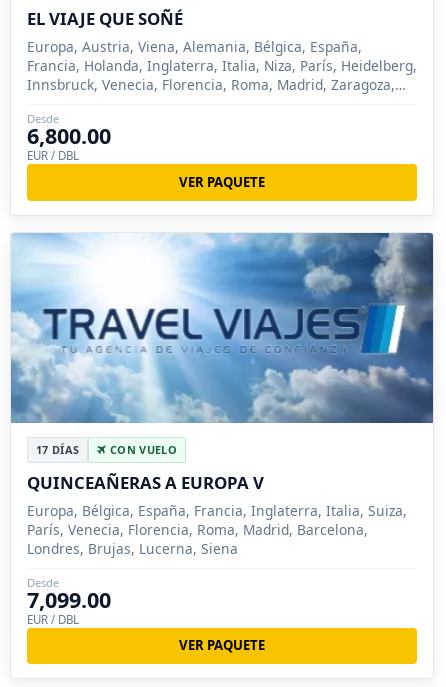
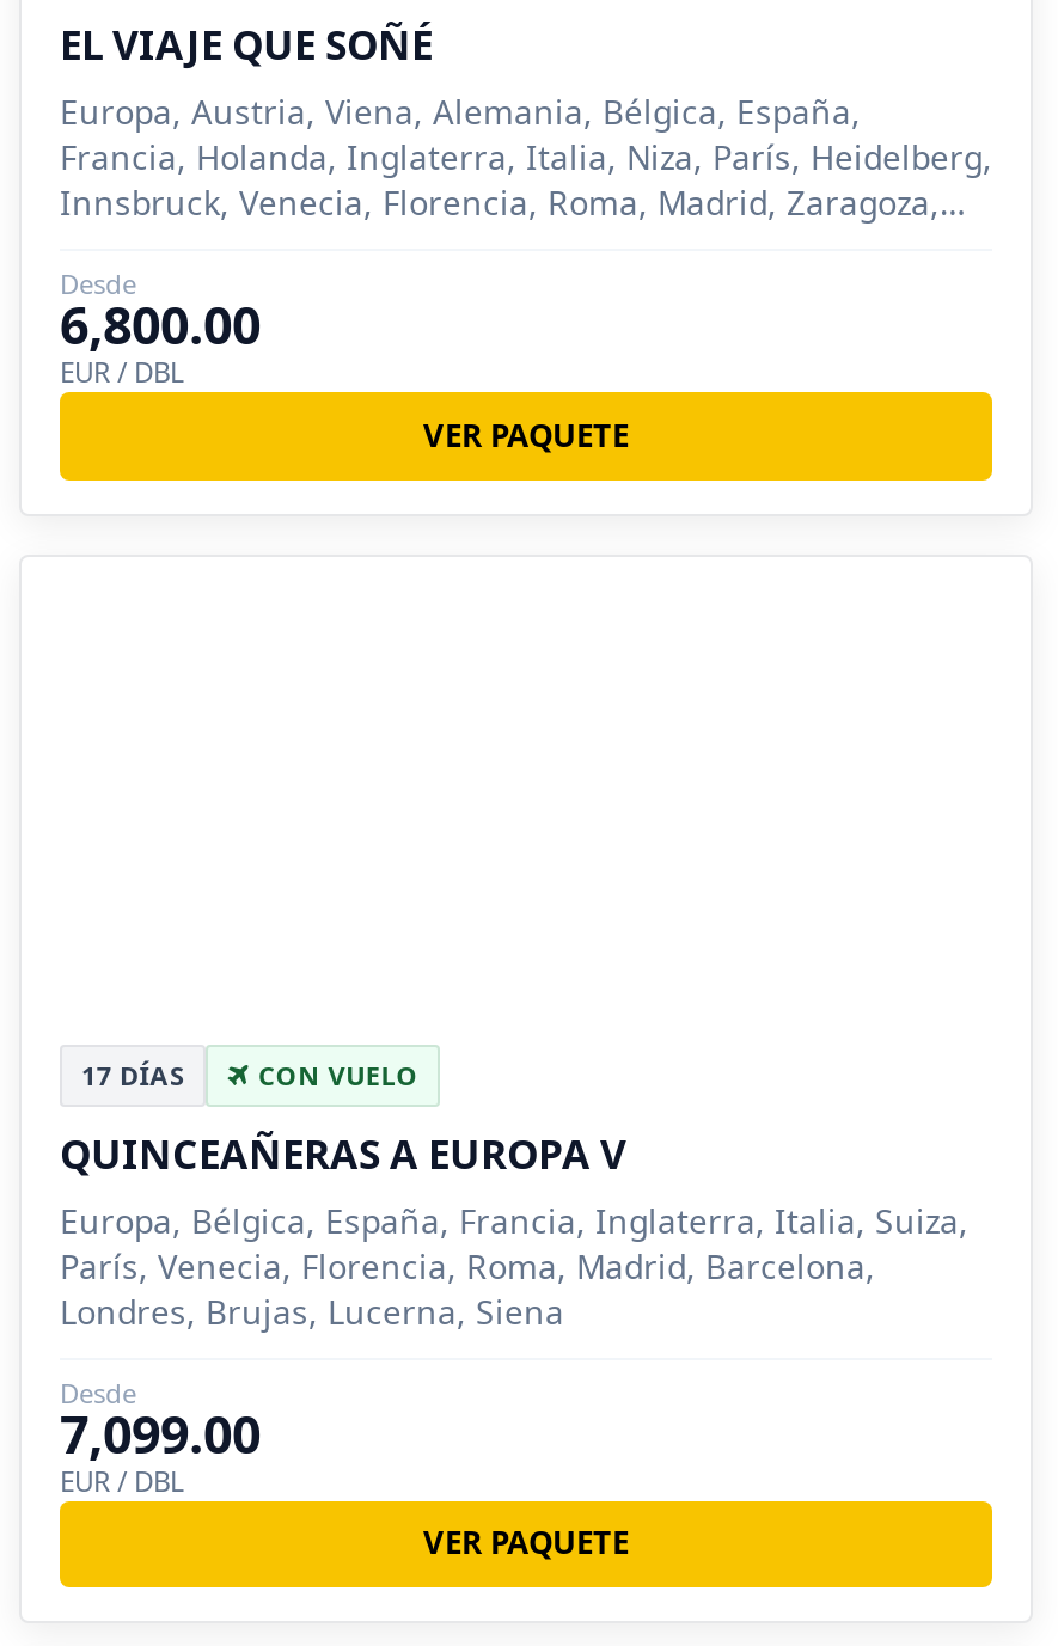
[10,232,434,424] [image] -> none

